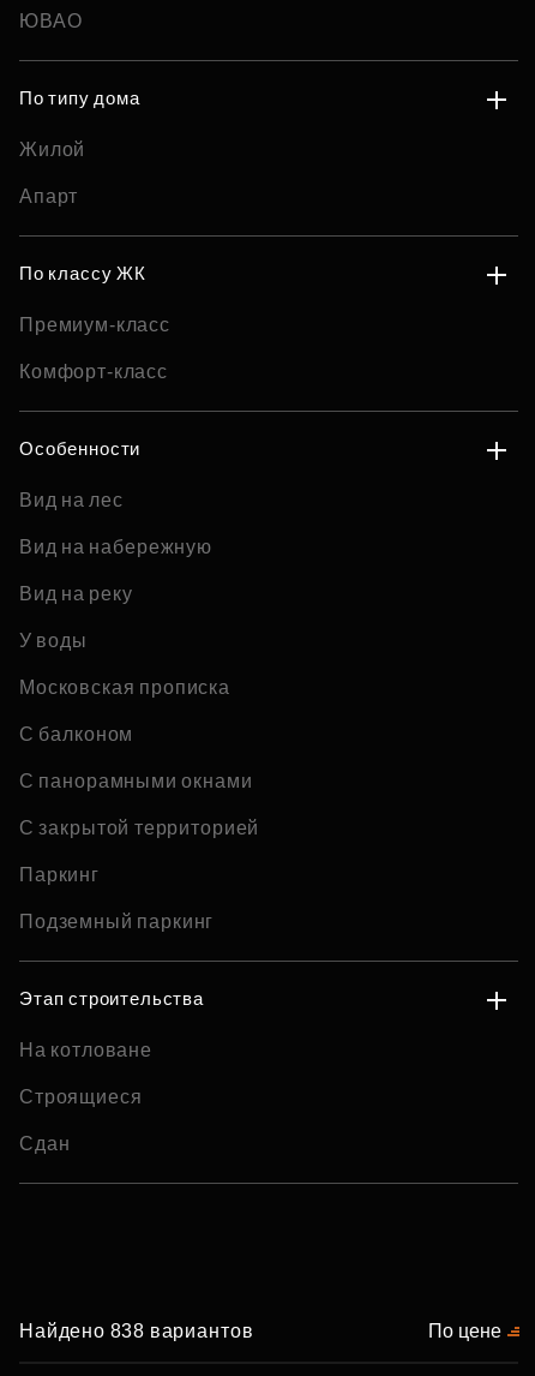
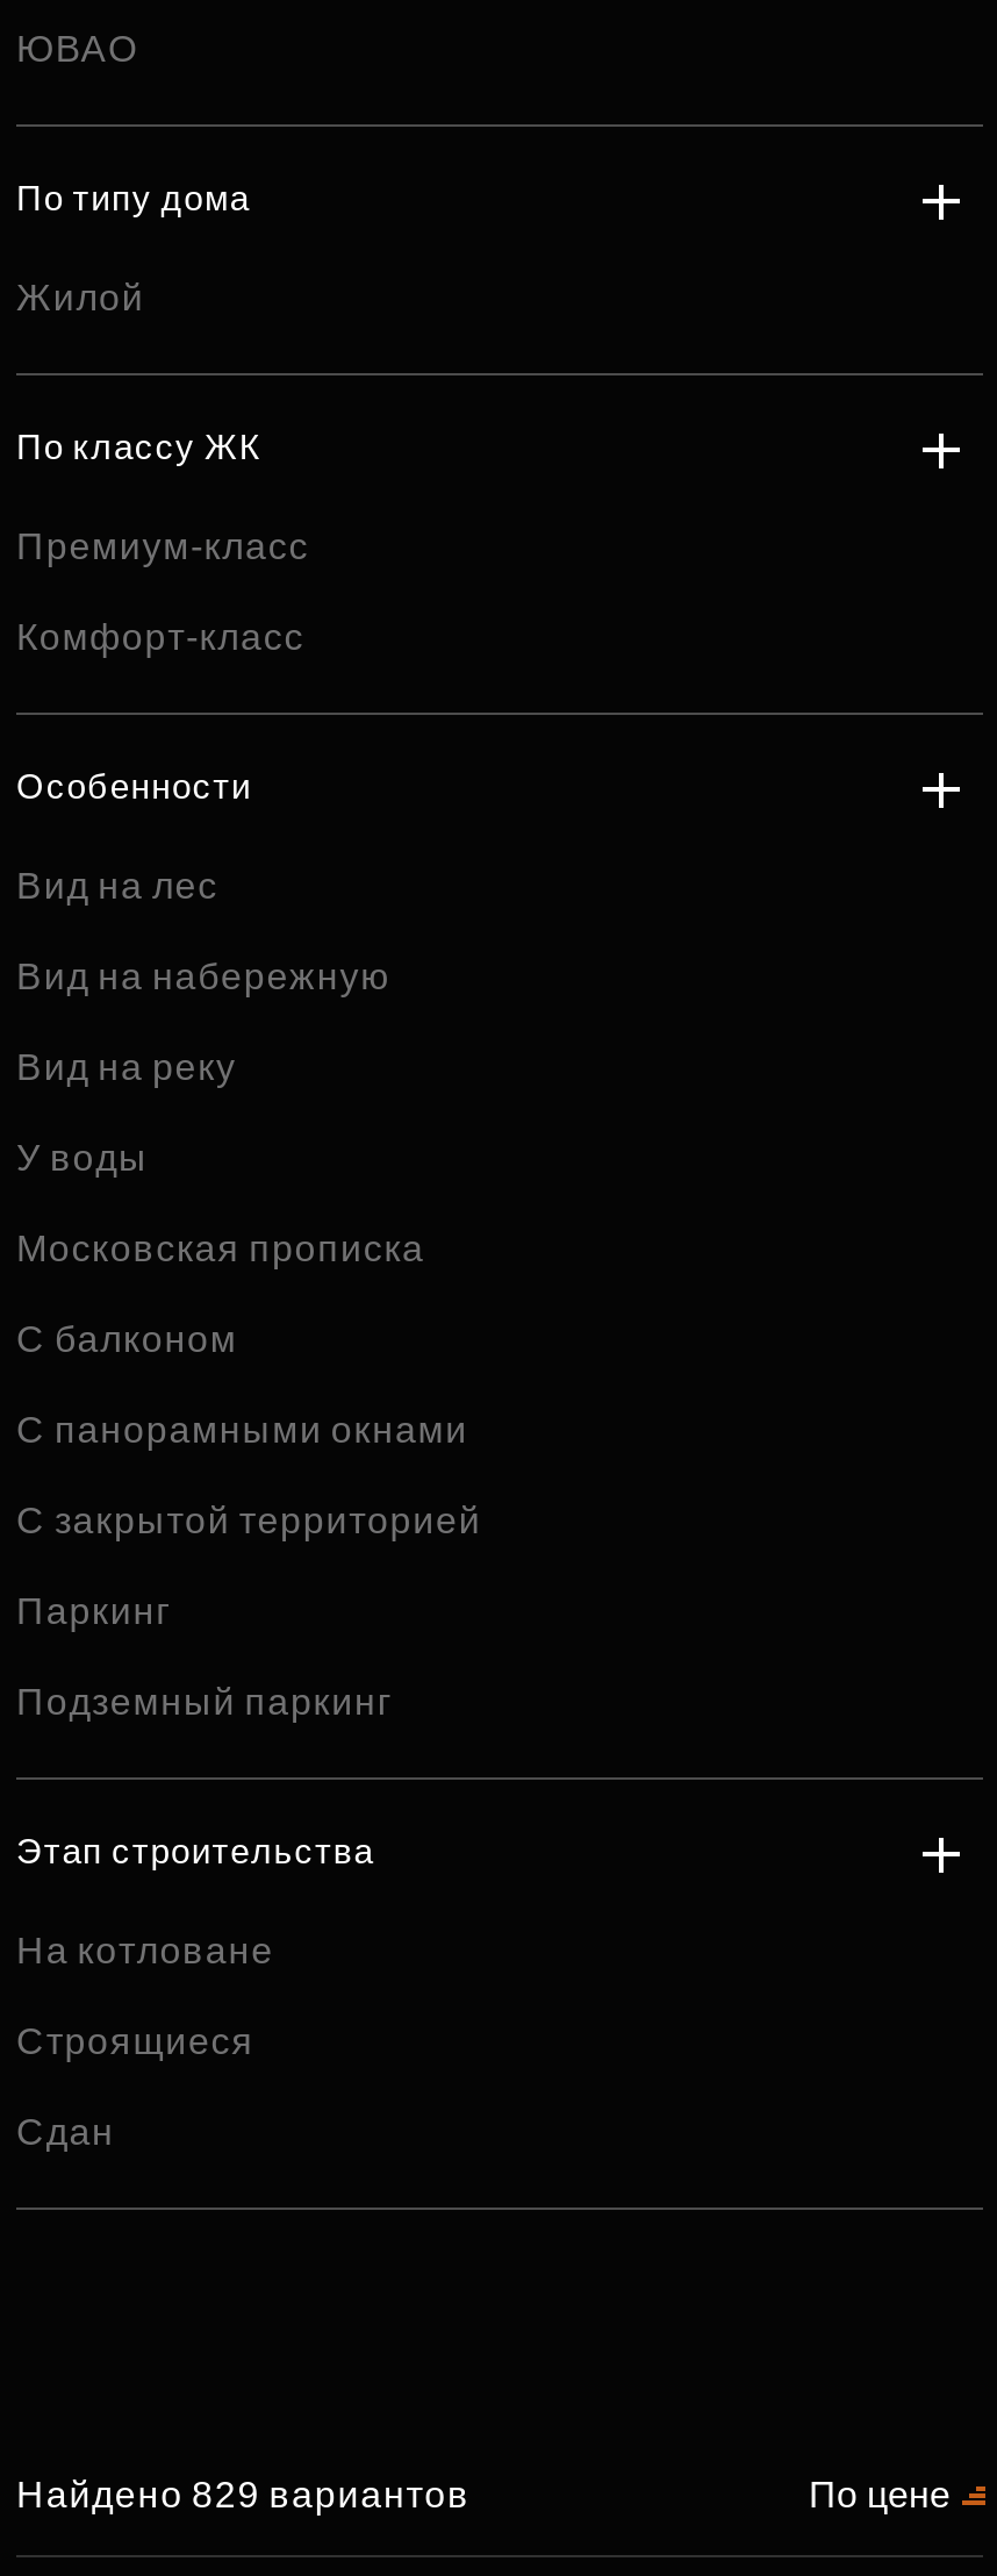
[19,186,78,207] Апарт -> none
[19,1321,254,1341] Найдено 838 вариантов -> [16,2475,470,2514] Найдено 829 вариантов

